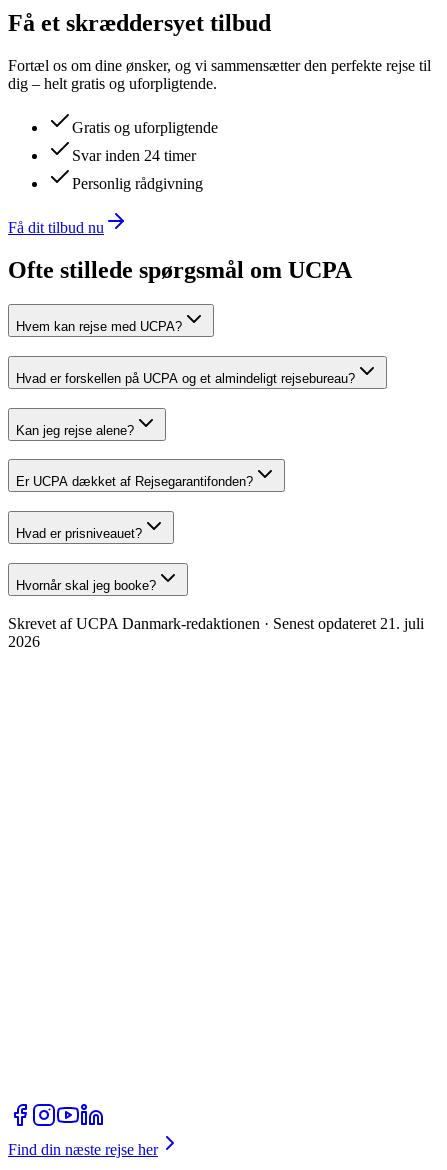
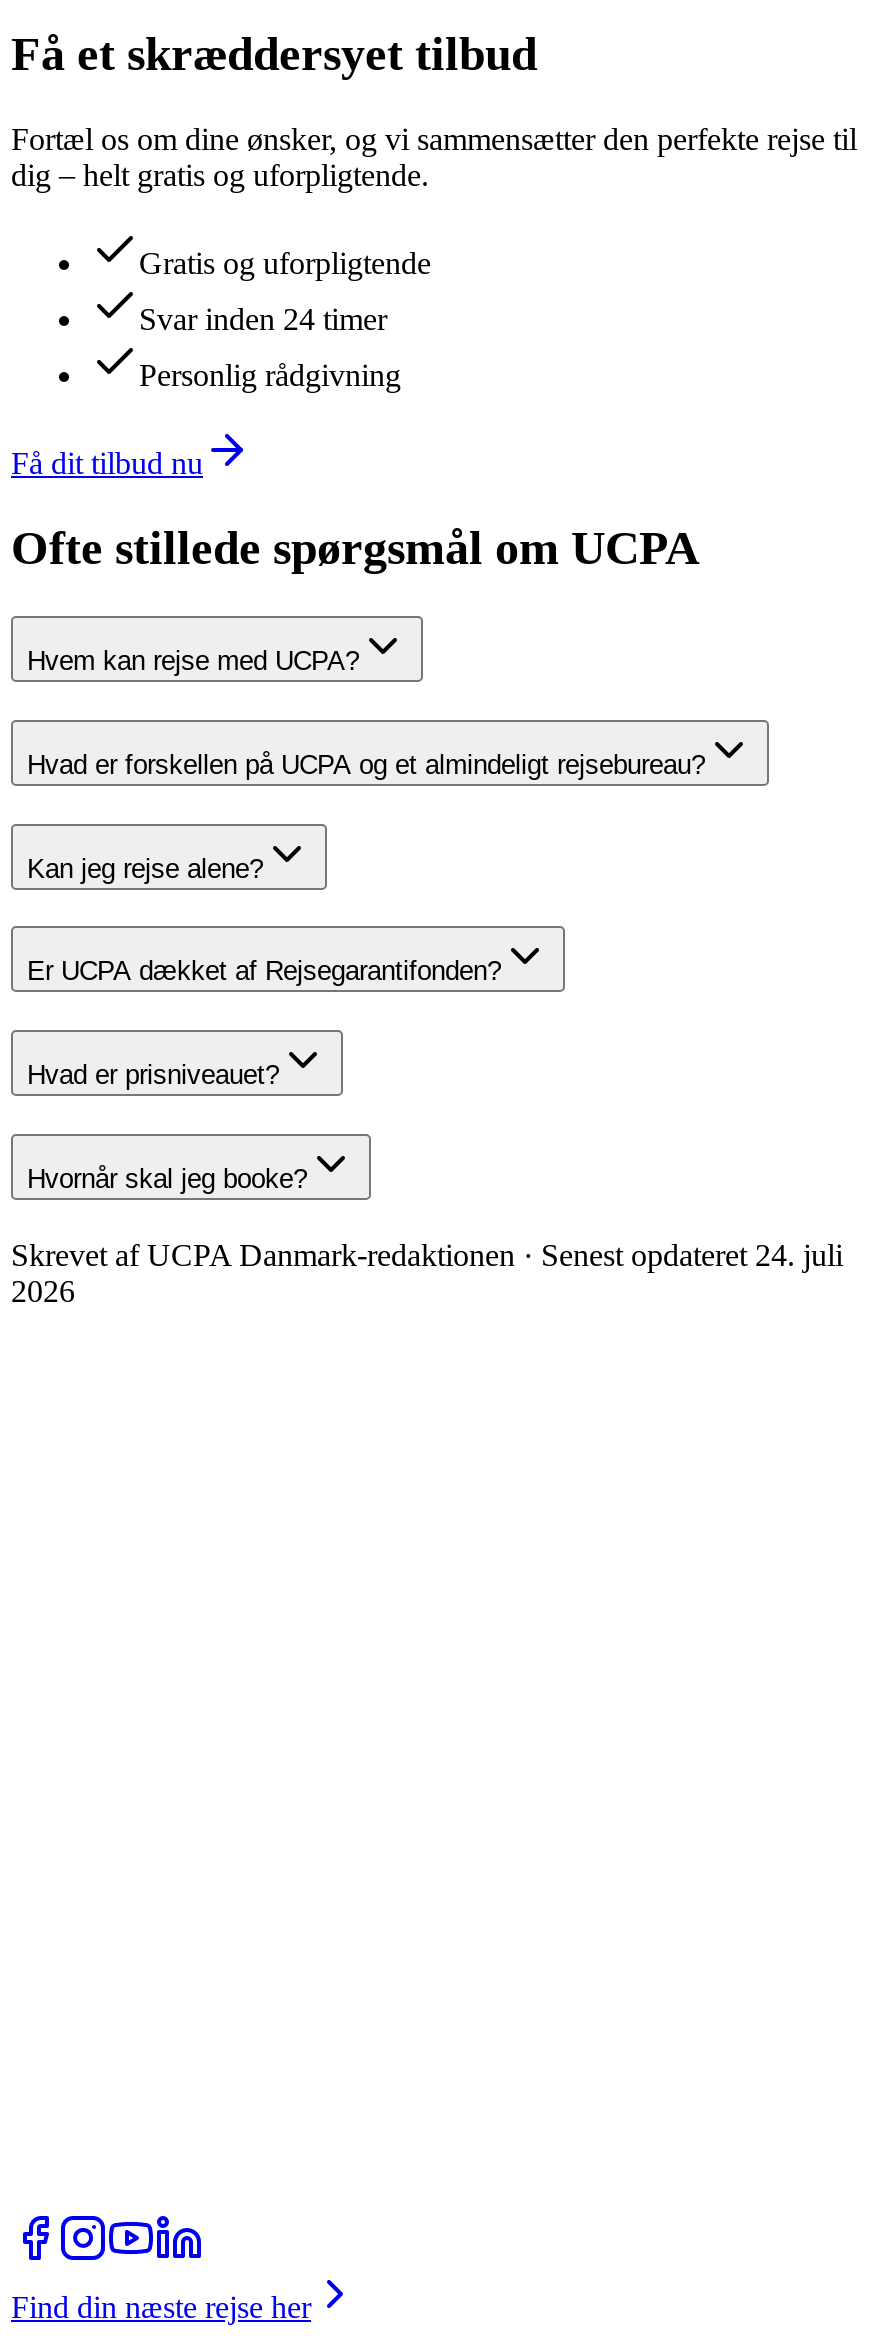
[8,614,424,631] Skrevet af UCPA Danmark-redaktionen · Senest opdateret 21. juli -> [11,1237,843,1271] Skrevet af UCPA Danmark-redaktionen · Senest opdateret 24. juli

